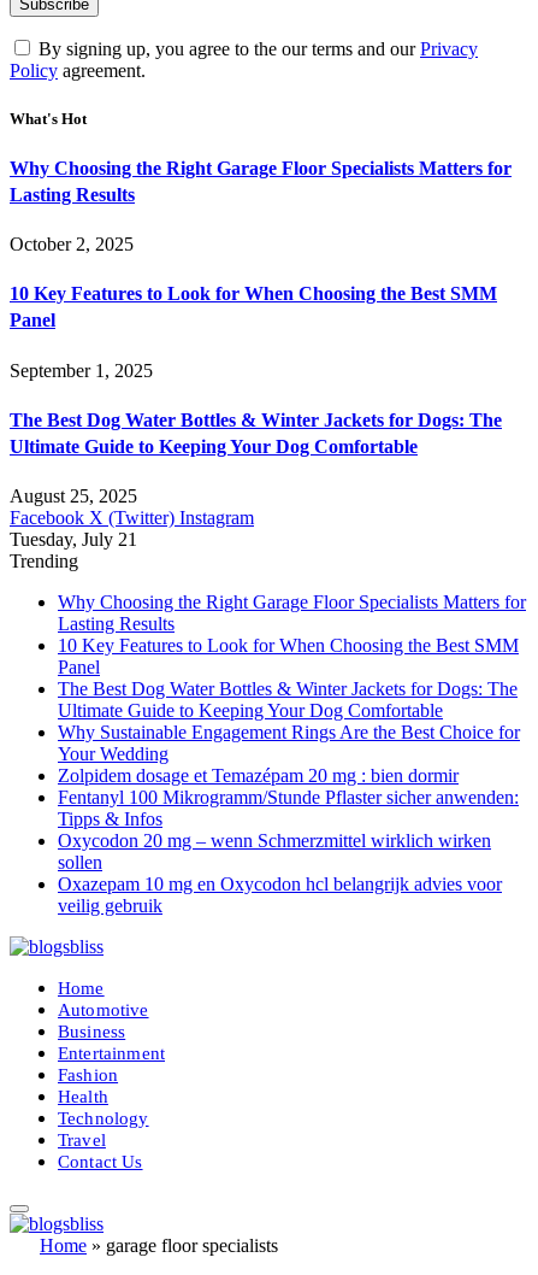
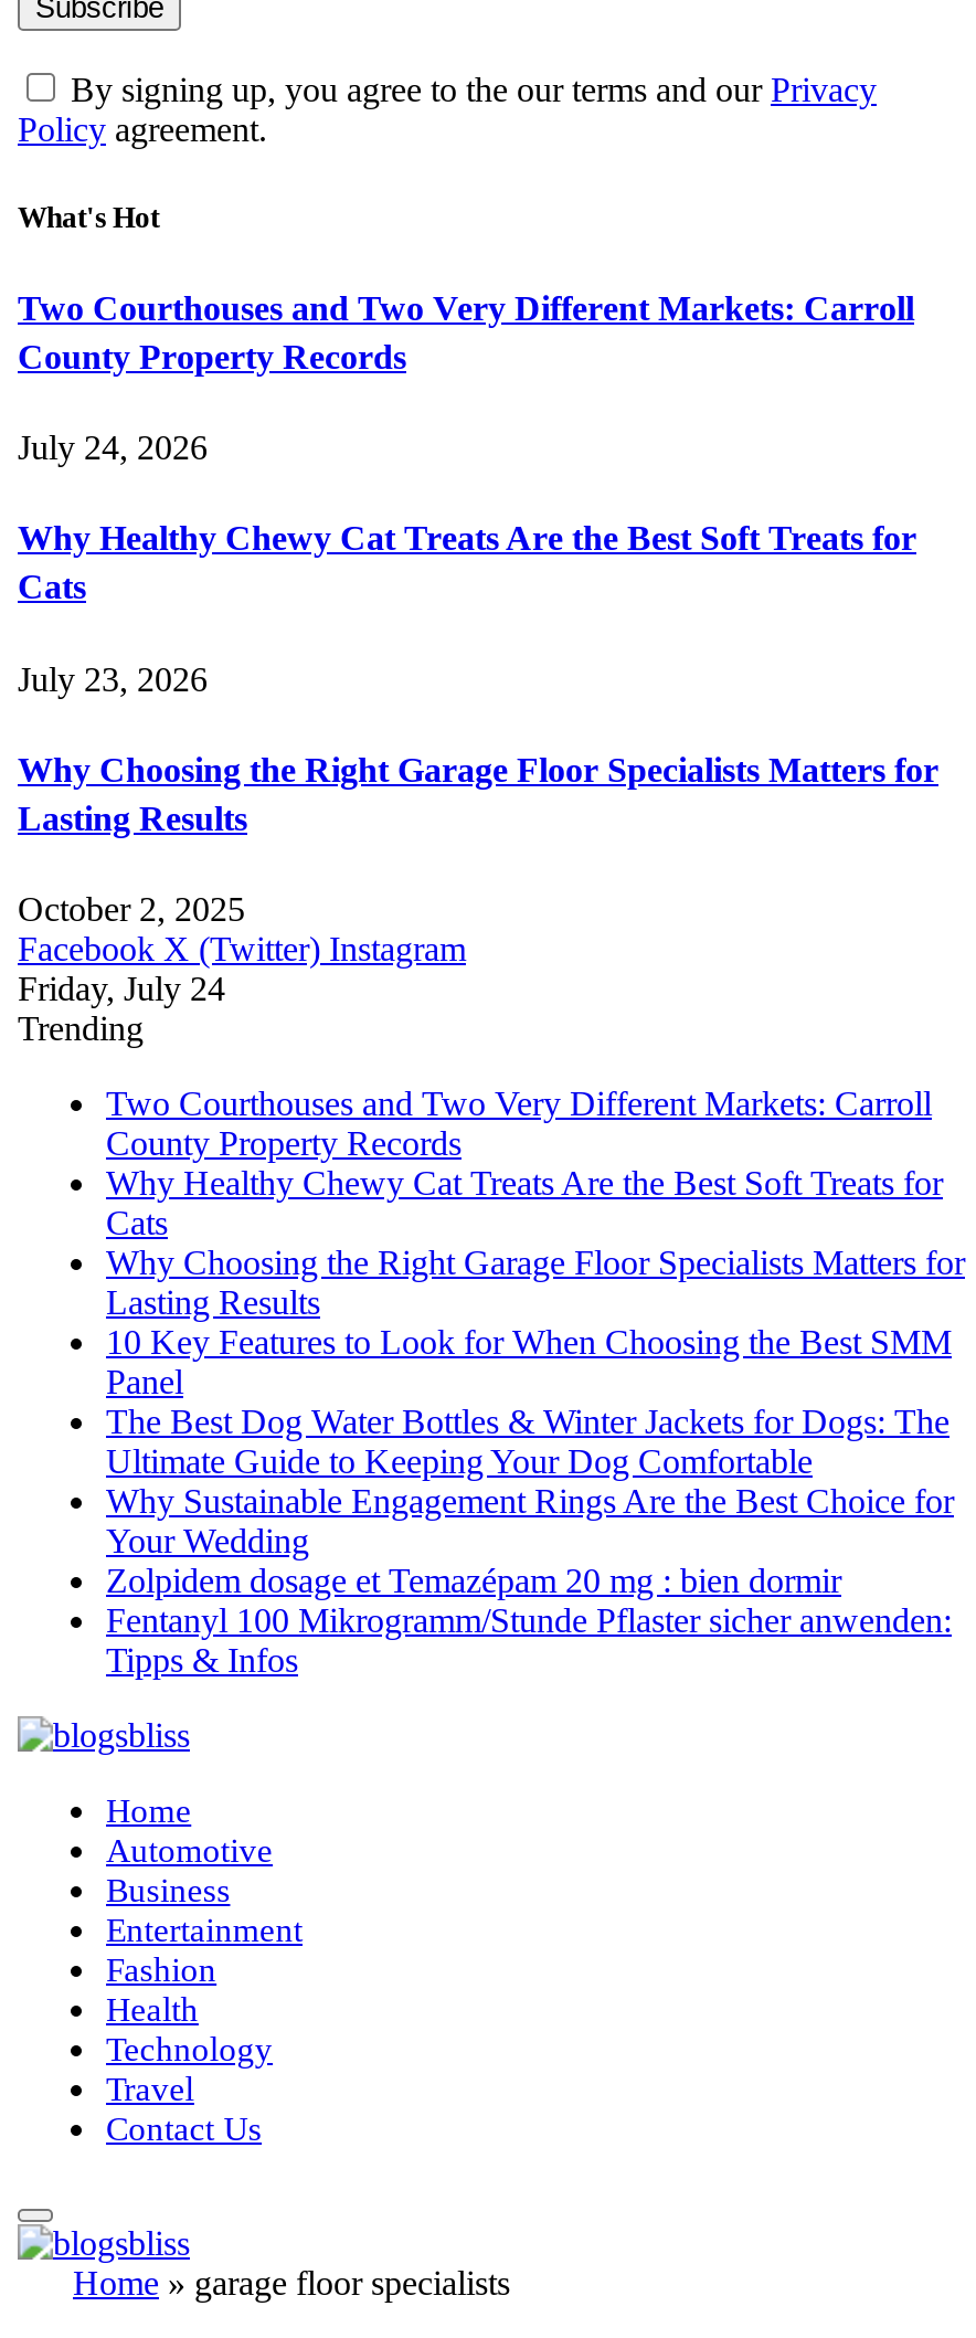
none -> [18,289,916,697] Two Courthouses and Two Very Different Markets: Carroll | County Property Records | July 24, 2026 | Why Healthy Chewy Cat Treats Are the Best Soft Treats for | Cats | July 23, 2026
moved [10,158,512,254] -> [18,751,938,928]: Why Choosing the Right Garage Floor Specialists Matters for | Lasting Results | October 2, 2025
[10,284,502,506] 10 Key Features to Look for When Choosing the Best SMM | Panel | September 1, 2025 | The Best Dog Water Bottles & Winter Jackets for Dogs: The | Ultimate Guide to Keeping Your Dog Comfortable | August 25, 2025 -> none
[10,529,137,550] Tuesday, July 21 -> [18,970,225,1007] Friday, July 24
none -> [106,1085,943,1242] Two Courthouses and Two Very Different Markets: Carroll | County Property Records | Why Healthy Chewy Cat Treats Are the Best Soft Treats for | Cats
moved [58,592,526,829] -> [106,1244,965,1679]: Why Choosing the Right Garage Floor Specialists Matters for | Lasting Results | 10 Key Features to Look for When Choosing the Best SMM | ... | Fentanyl 100 Mikrogramm/Stunde Pflaster sicher anwenden: | Tipps & Infos
[58,830,502,916] Oxycodon 20 mg – wenn Schmerzmittel wirklich wirken | sollen | Oxazepam 10 mg en Oxycodon hcl belangrijk advies voor | veilig gebruik -> none

